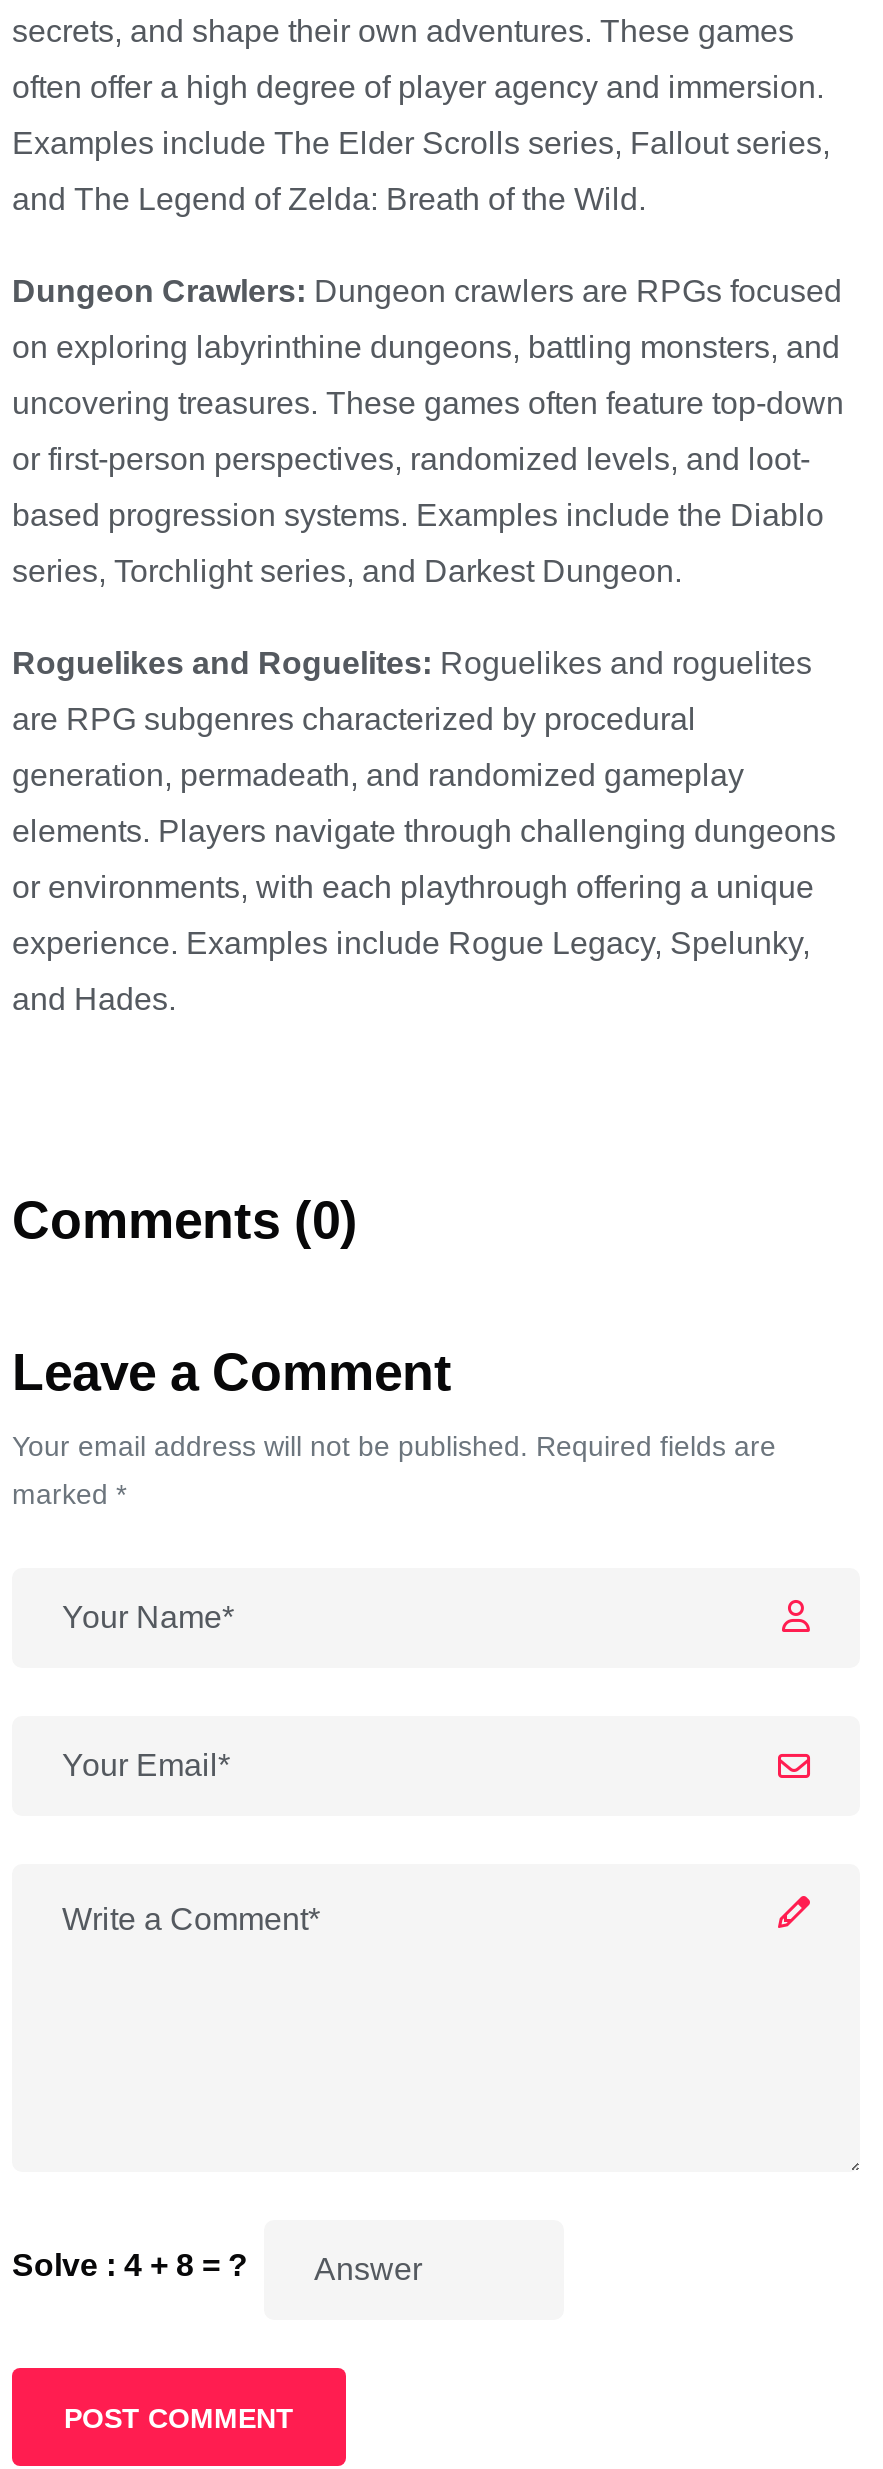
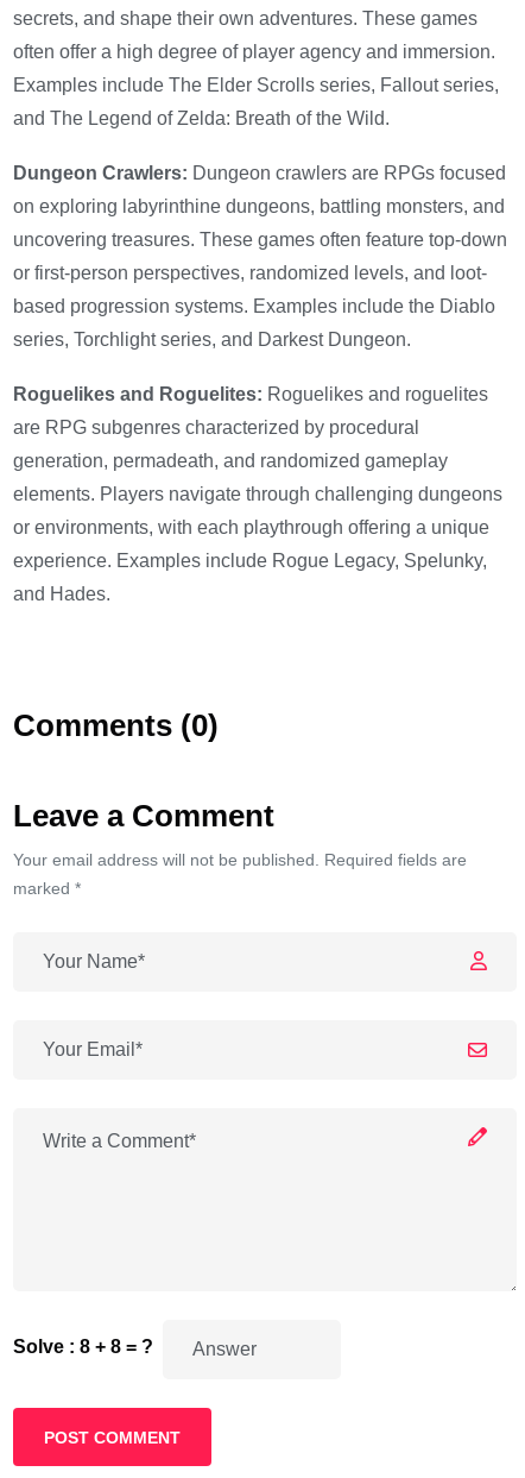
[12,2248,248,2282] Solve : 4 + 8 = ? -> [13,1337,153,1357] Solve : 8 + 8 = ?

